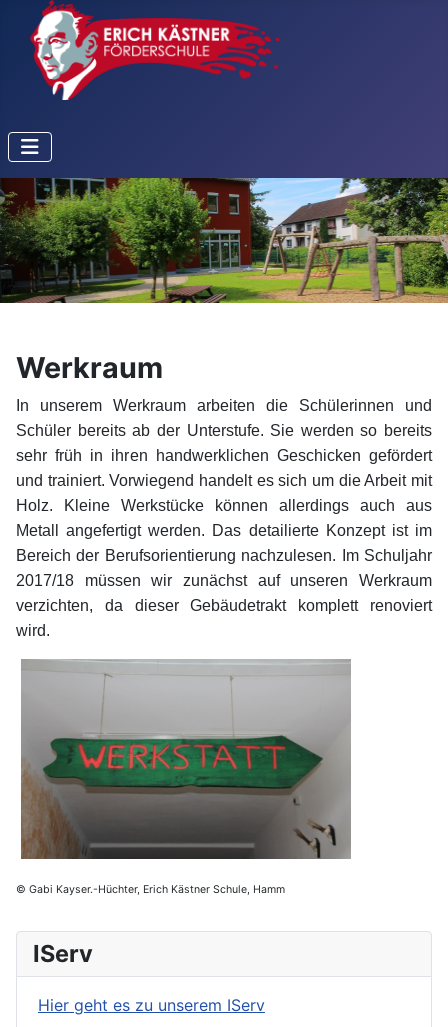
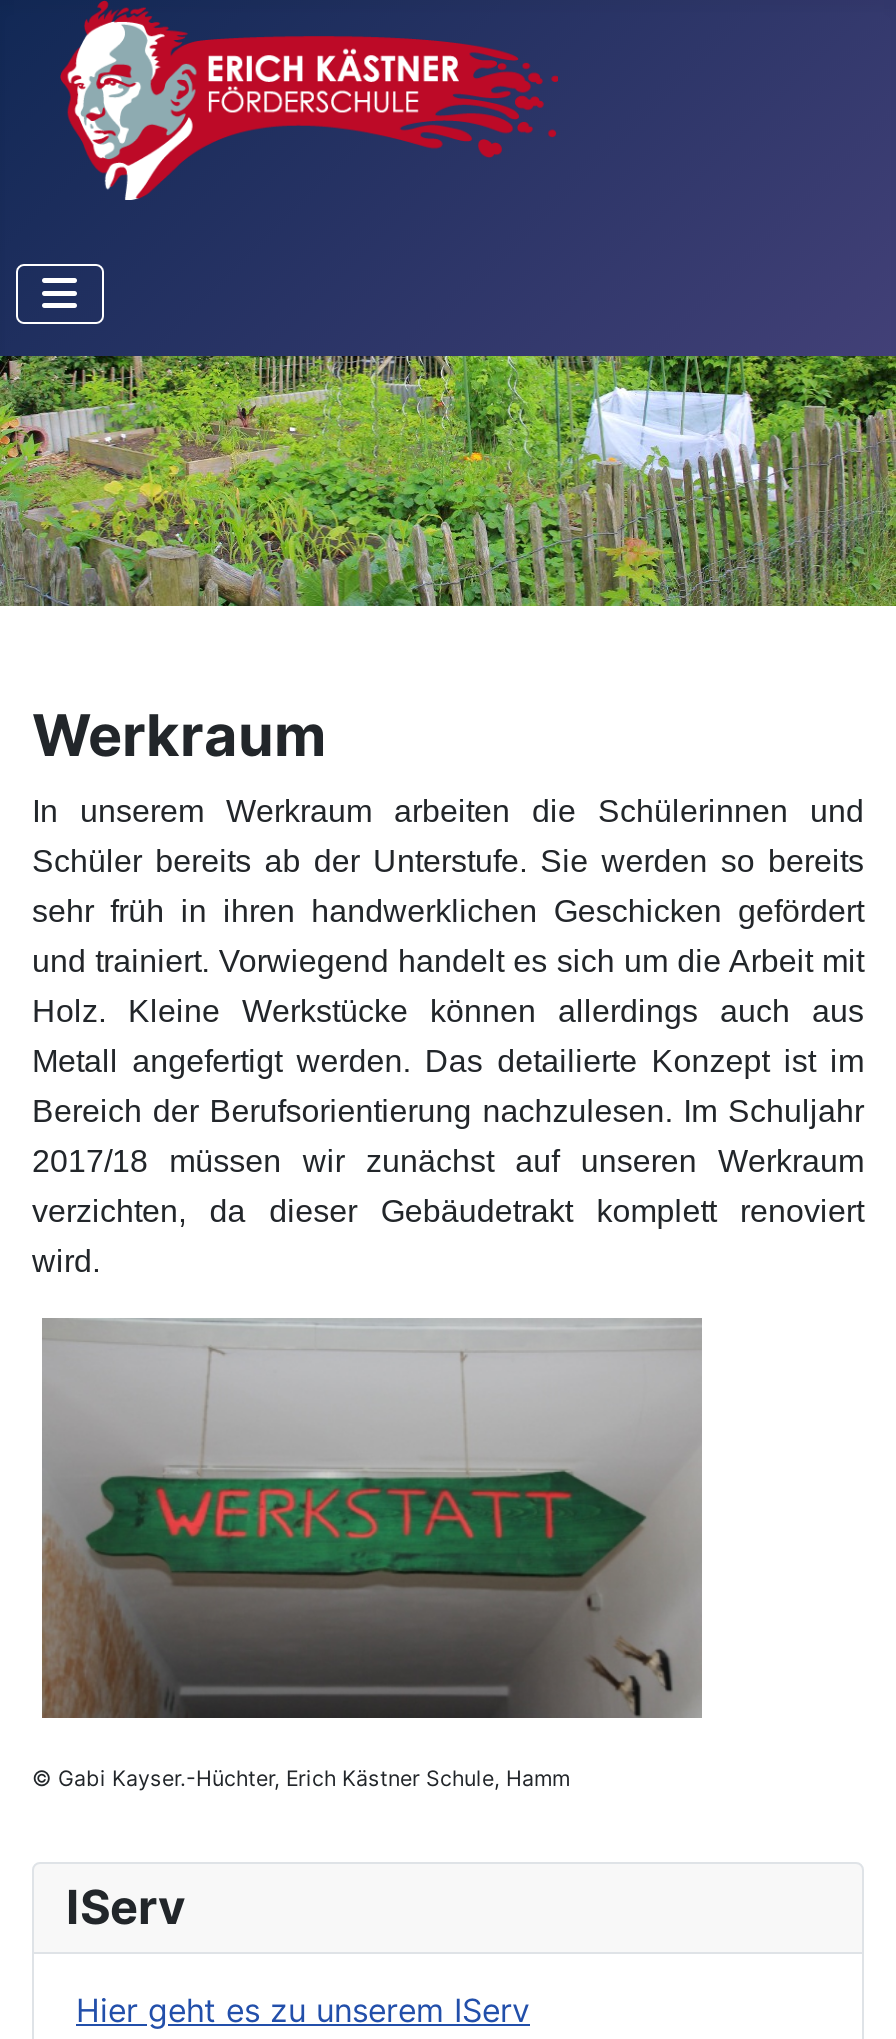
[3,177,445,304] [image] -> [6,354,890,608] [image]

